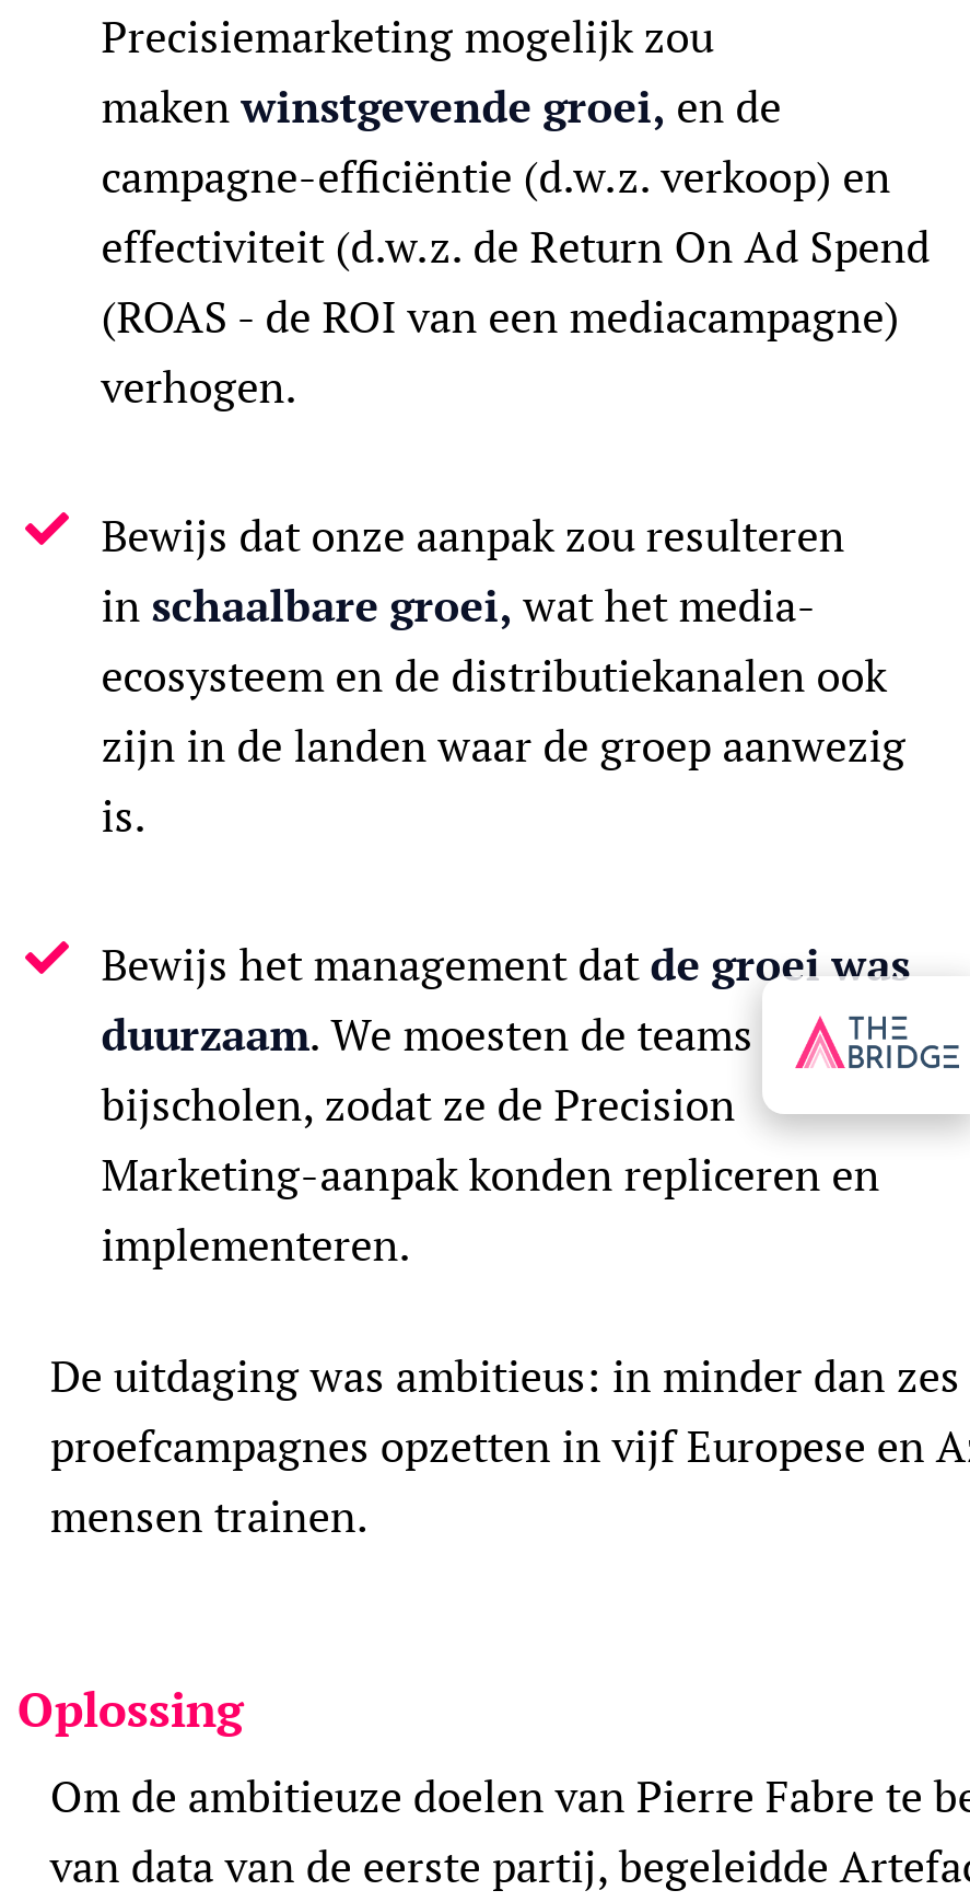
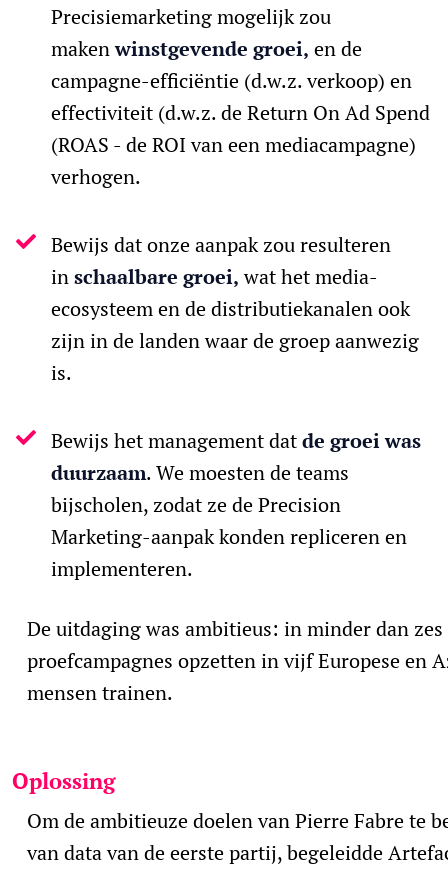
[751,1013,963,1136] [image] -> none

